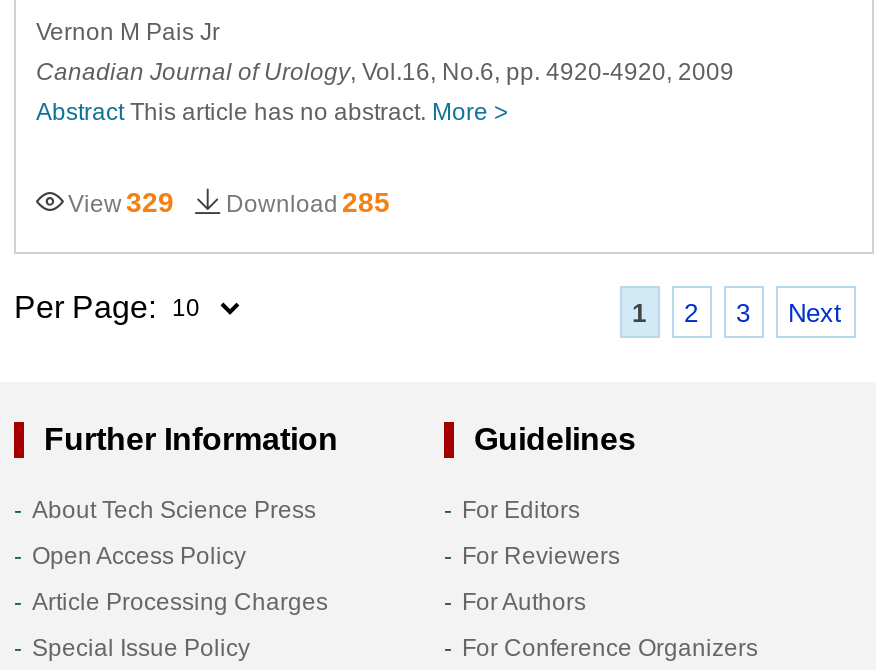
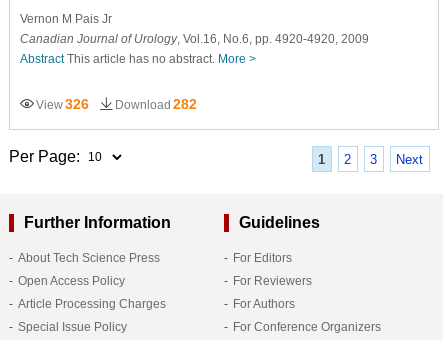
[68,185,174,217] View 329 -> [36,95,89,111] View 326
[226,185,390,217] Download 285 -> [115,95,197,111] Download 282

